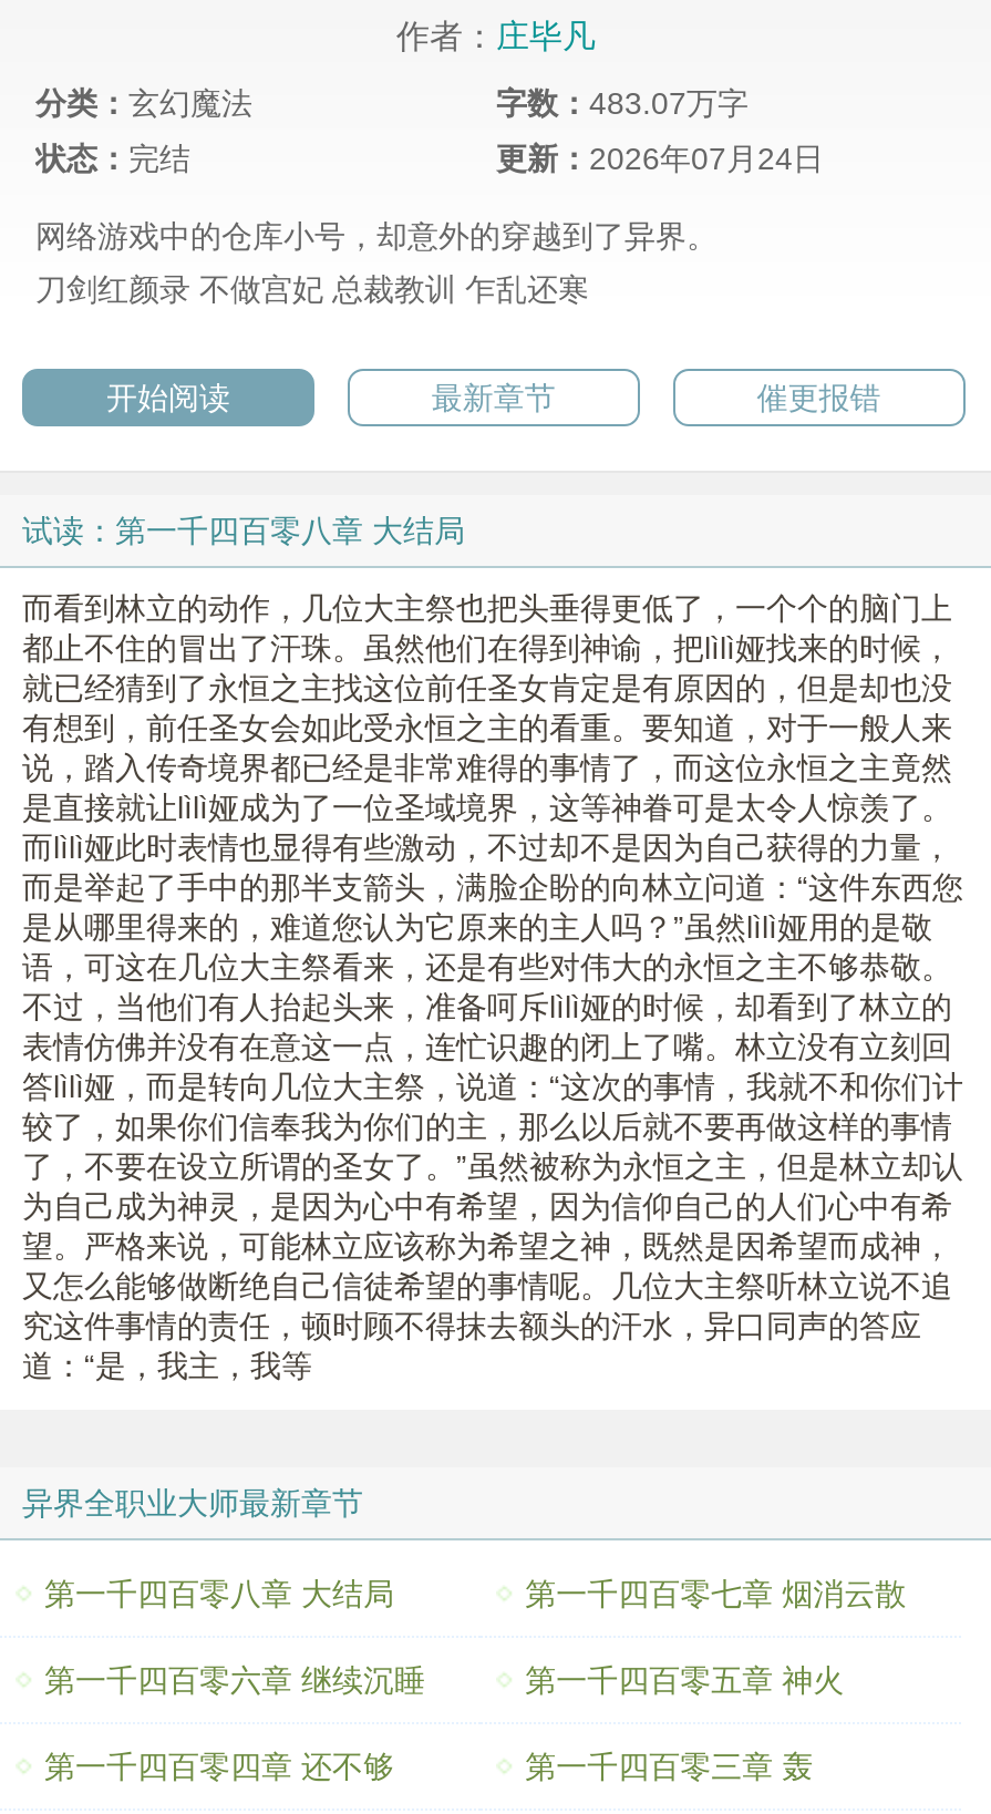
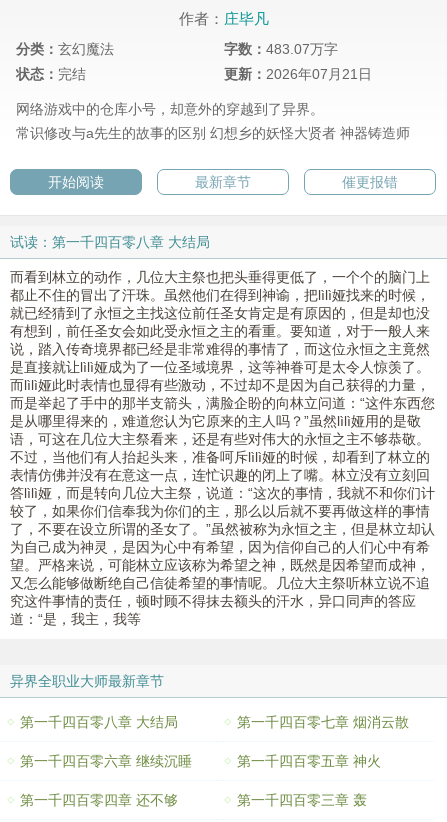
[496,142,824,177] 更新：2026年07月24日 -> [224,66,372,82] 更新：2026年07月21日
[35,272,589,308] 刀剑红颜录 不做宫妃 总裁教训 乍乱还寒 -> [16,125,410,141] 常识修改与a先生的故事的区别 幻想乡的妖怪大贤者 神器铸造师

